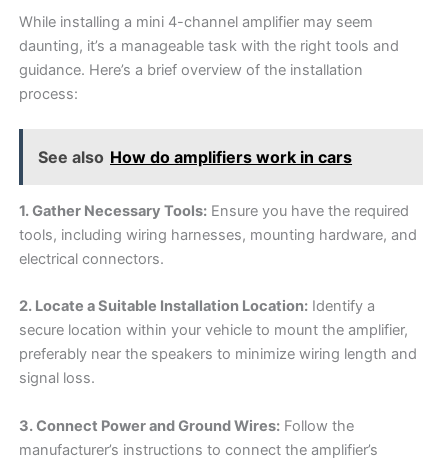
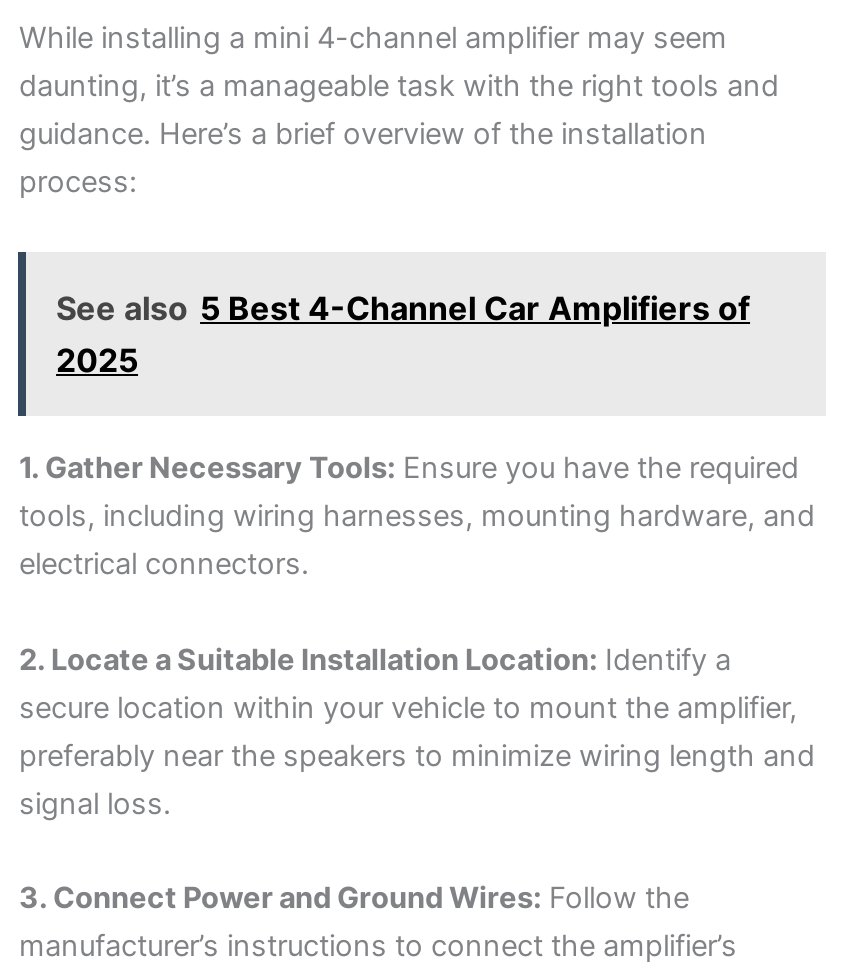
[38,147,352,167] See also How do amplifiers work in cars -> [56,288,750,380] See also 5 Best 4-Channel Car Amplifiers of | 2025

